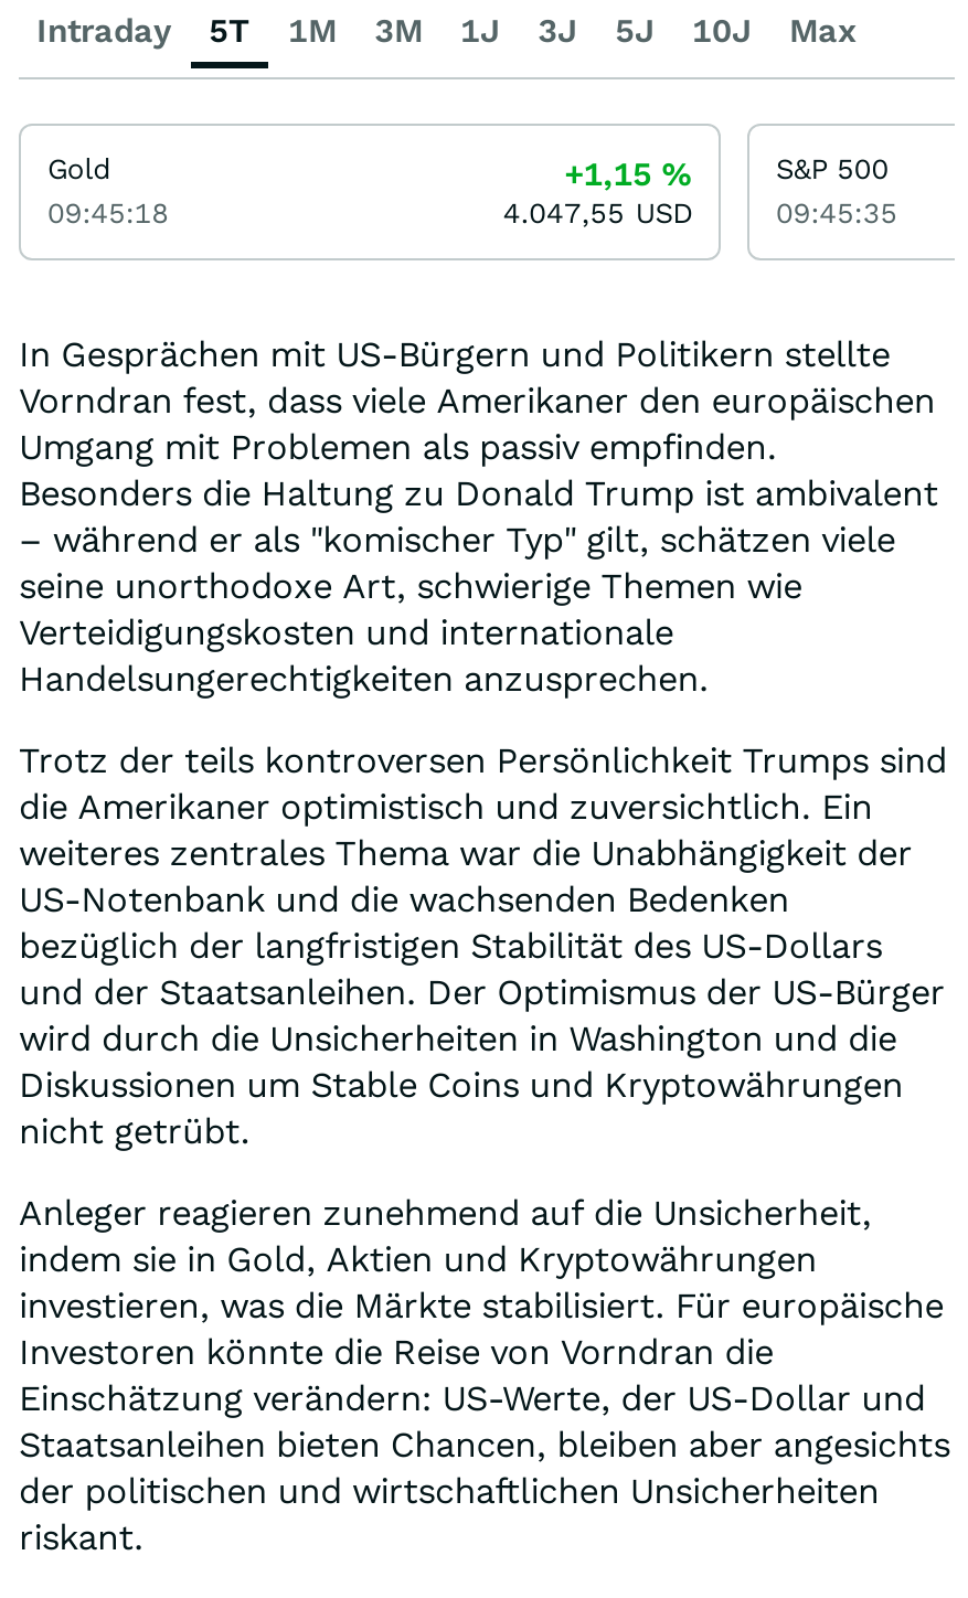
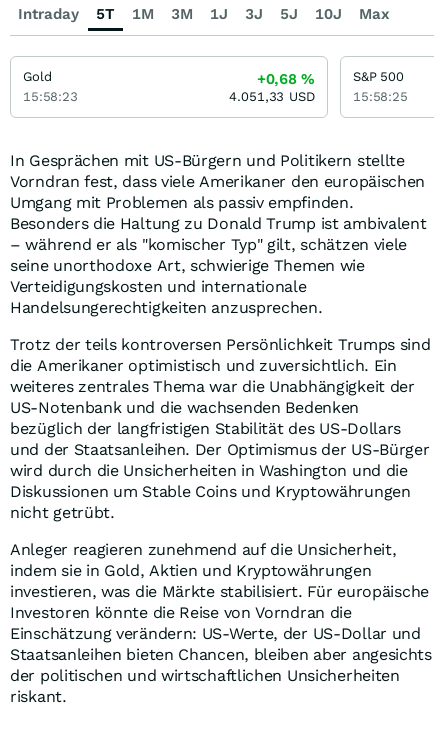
[564,155,692,194] +1,15% -> [257,70,315,88] +0,68%
[47,196,169,230] 09:45:18 -> [23,89,78,104] 15:58:23
[503,196,692,230] 4.047,55 USD -> [229,89,315,104] 4.051,33 USD
[776,196,897,230] 09:45:35 -> [353,89,408,104] 15:58:25

